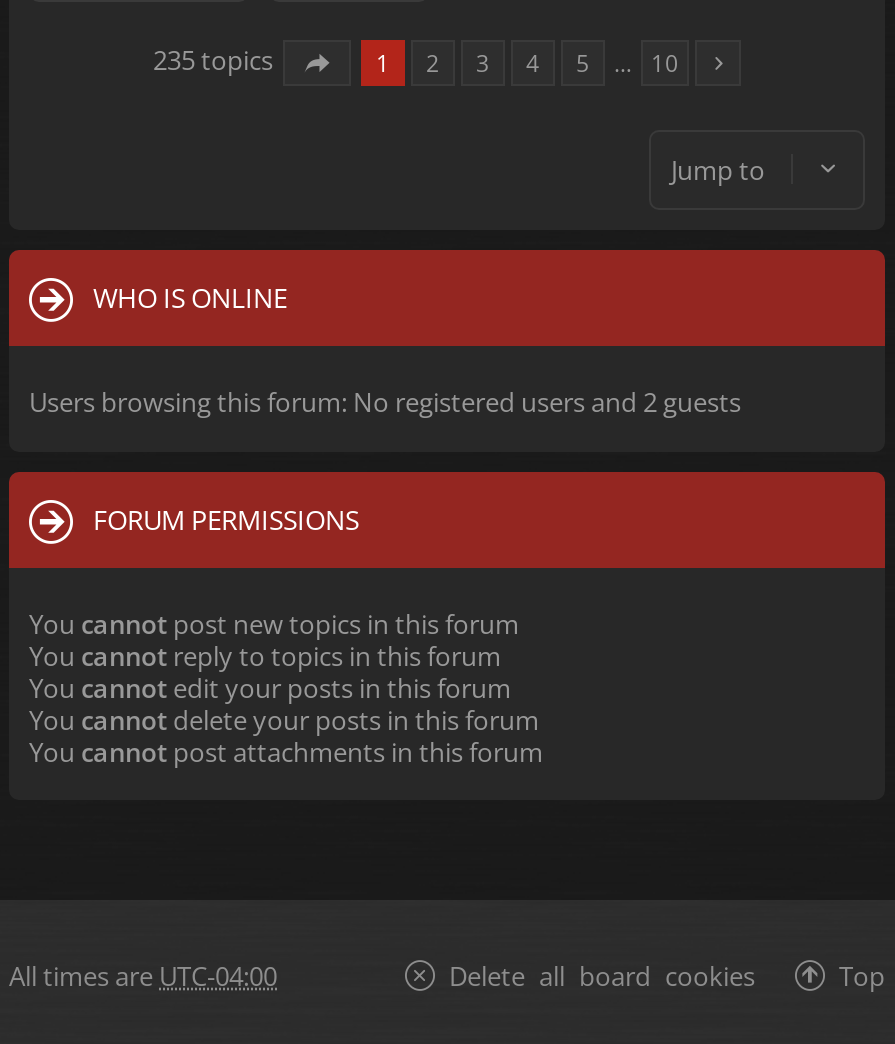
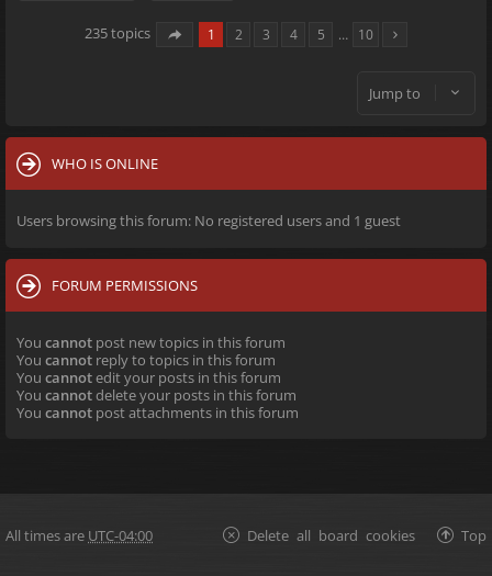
[29,384,741,420] Users browsing this forum: No registered users and 2 guests -> [16,211,401,230] Users browsing this forum: No registered users and 1 guest

